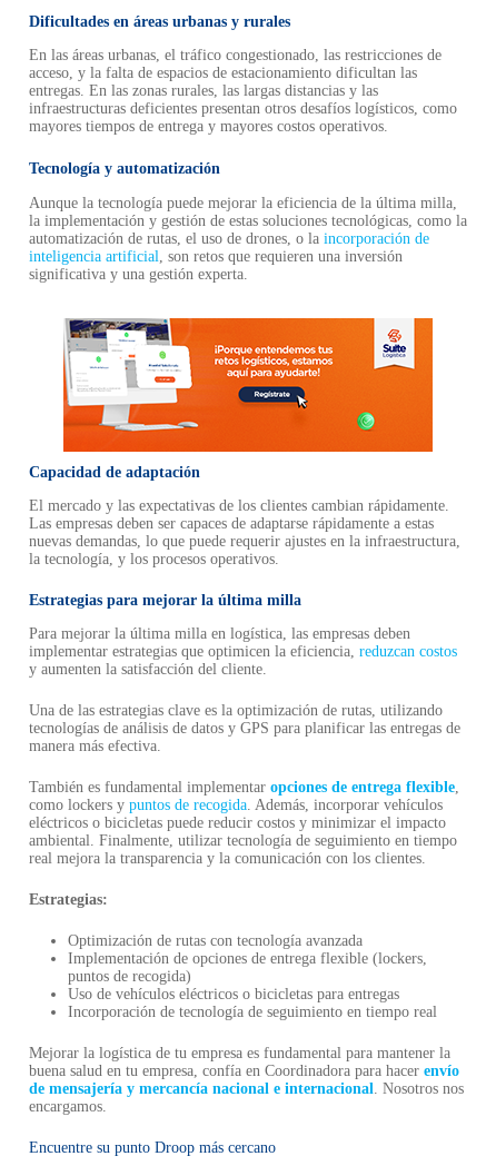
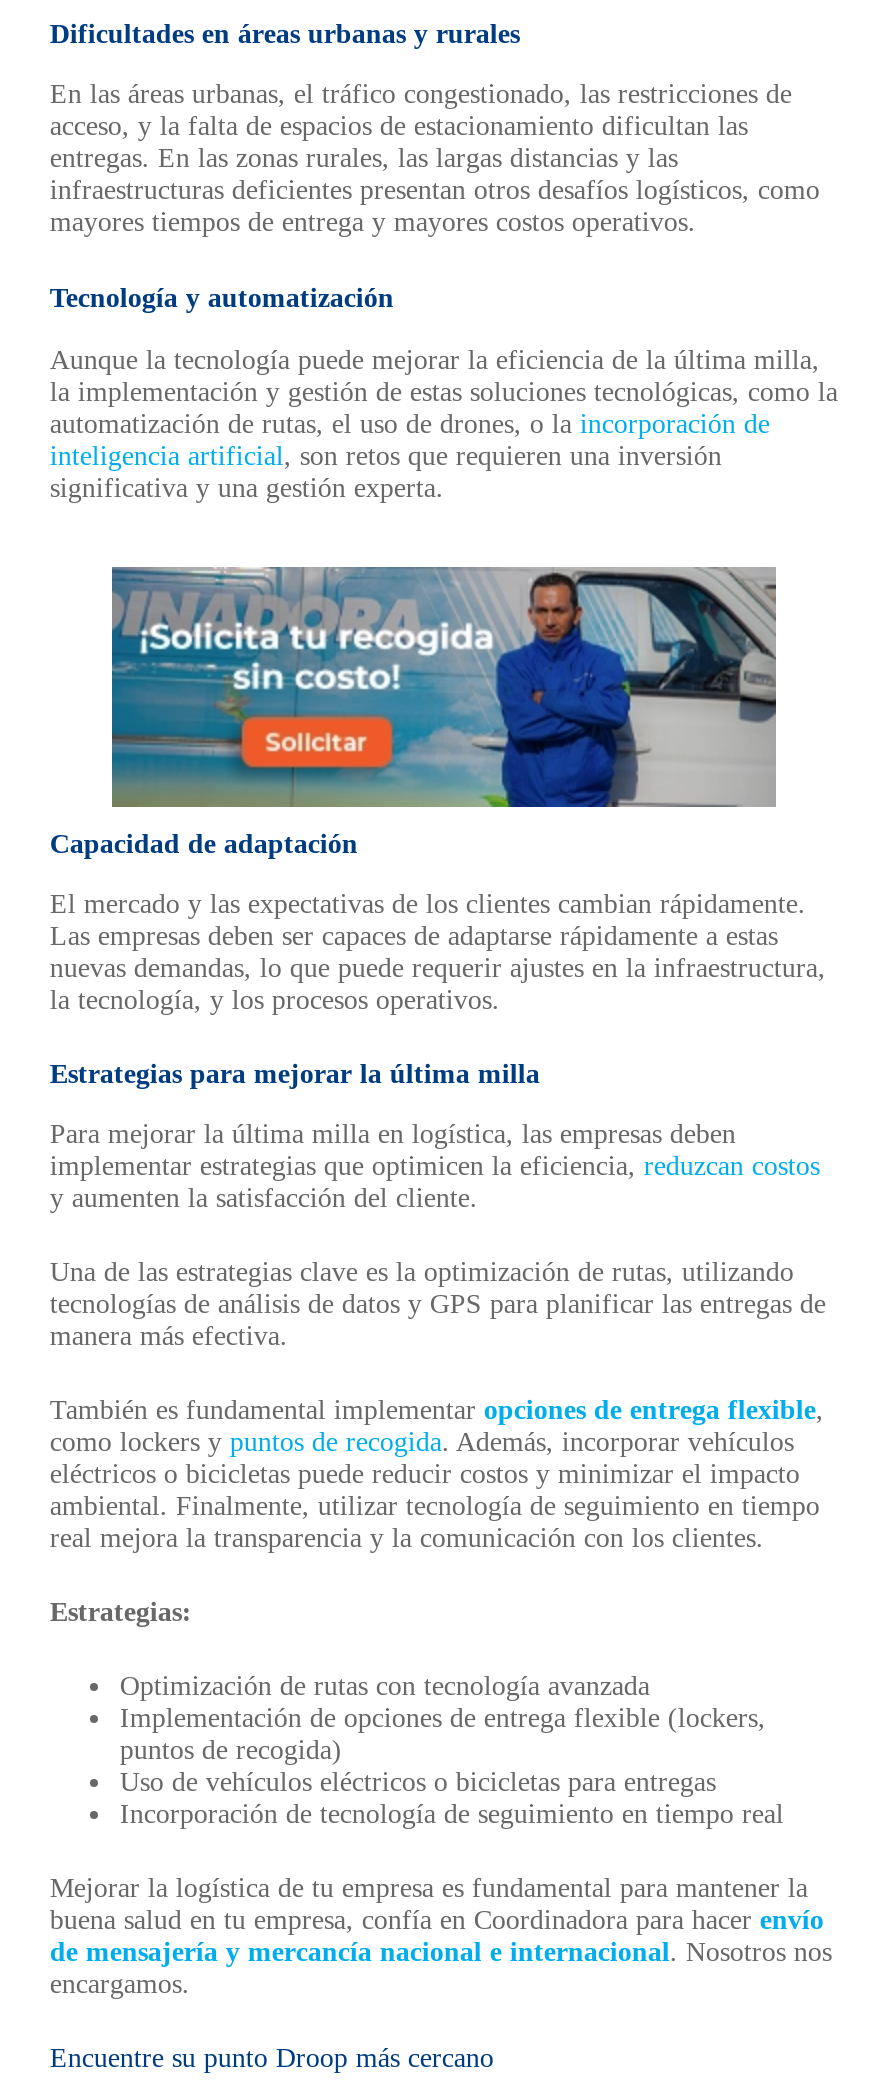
[62,317,434,453] [image] -> [110,565,778,809] [image]

